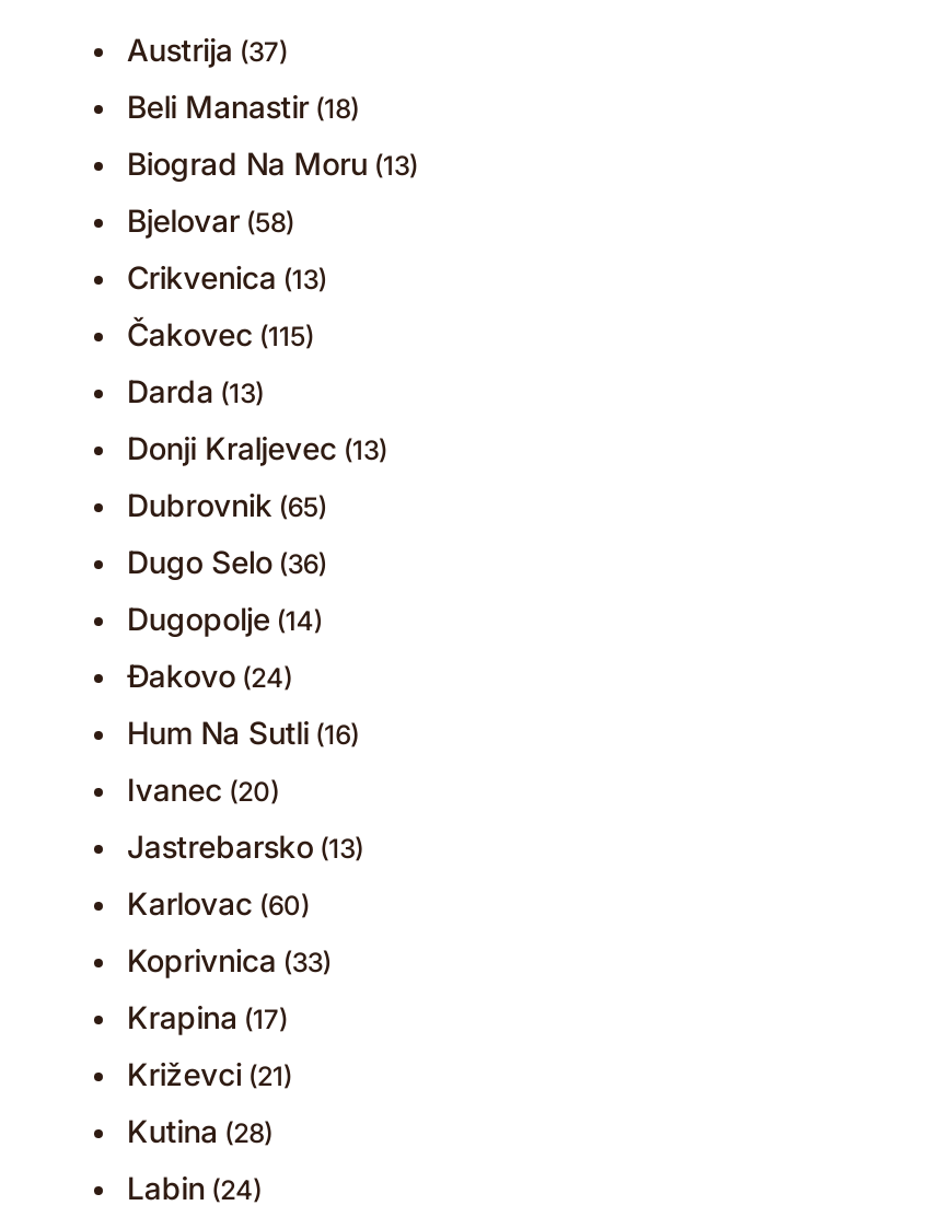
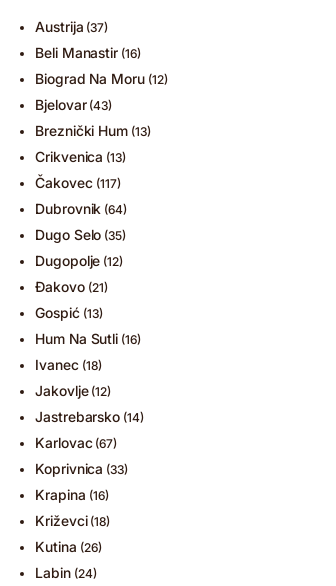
[127,88,418,239] Beli Manastir (18) | Biograd Na Moru (13) | Bjelovar (58) -> [35,44,168,139] Beli Manastir (16) | Biograd Na Moru (12) | Bjelovar (43) | Breznički Hum (13)
[127,315,387,694] Čakovec (115) | Darda (13) | Donji Kraljevec (13) | Dubrovnik (65) | Dugo Selo (36) | Dugopolje (14) | Đakovo (24) -> [35,174,127,321] Čakovec (117) | Dubrovnik (64) | Dugo Selo (35) | Dugopolje (12) | Đakovo (21) | Gospić (13)
[127,770,364,922] Ivanec (20) | Jastrebarsko (13) | Karlovac (60) -> [35,356,144,451] Ivanec (18) | Jakovlje (12) | Jastrebarsko (14) | Karlovac (67)
[127,998,288,1035] Krapina (17) -> [35,486,108,503] Krapina (16)
[127,1055,292,1092] Križevci (21) -> [35,512,110,529] Križevci (18)
[127,1112,273,1149] Kutina (28) -> [35,538,102,555] Kutina (26)

